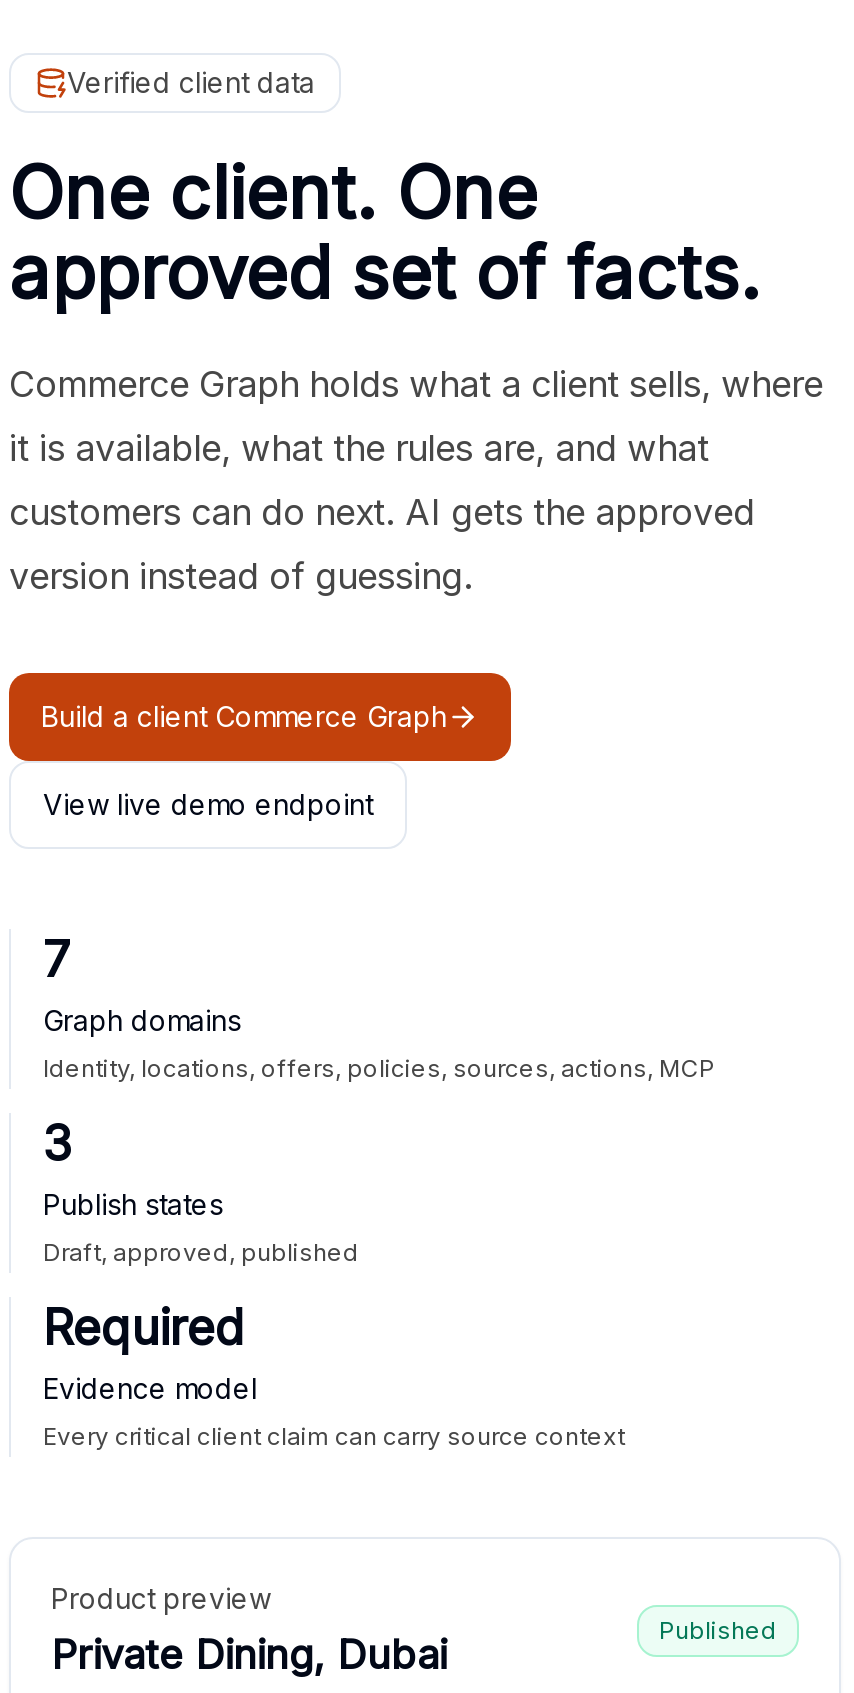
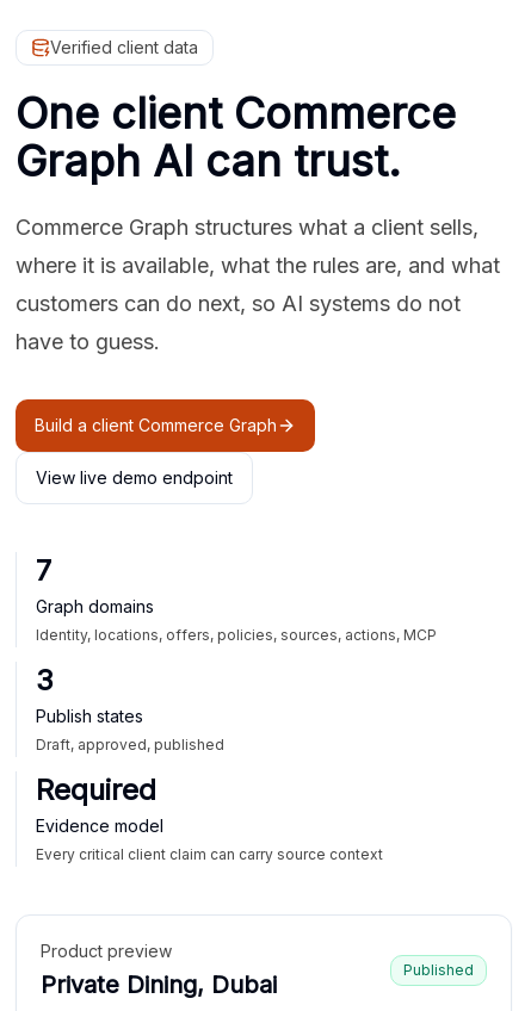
[9,149,761,317] One client. One | approved set of facts. -> [16,87,456,187] One client Commerce | Graph AI can trust.
[9,363,823,405] Commerce Graph holds what a client sells, where -> [16,215,478,240] Commerce Graph structures what a client sells,
[9,427,709,469] it is available, what the rules are, and what -> [16,253,500,278] where it is available, what the rules are, and what
[9,491,755,533] customers can do next. AI gets the approved -> [16,291,461,316] customers can do next, so AI systems do not
[9,555,473,597] version instead of guessing. -> [16,329,160,354] have to guess.

